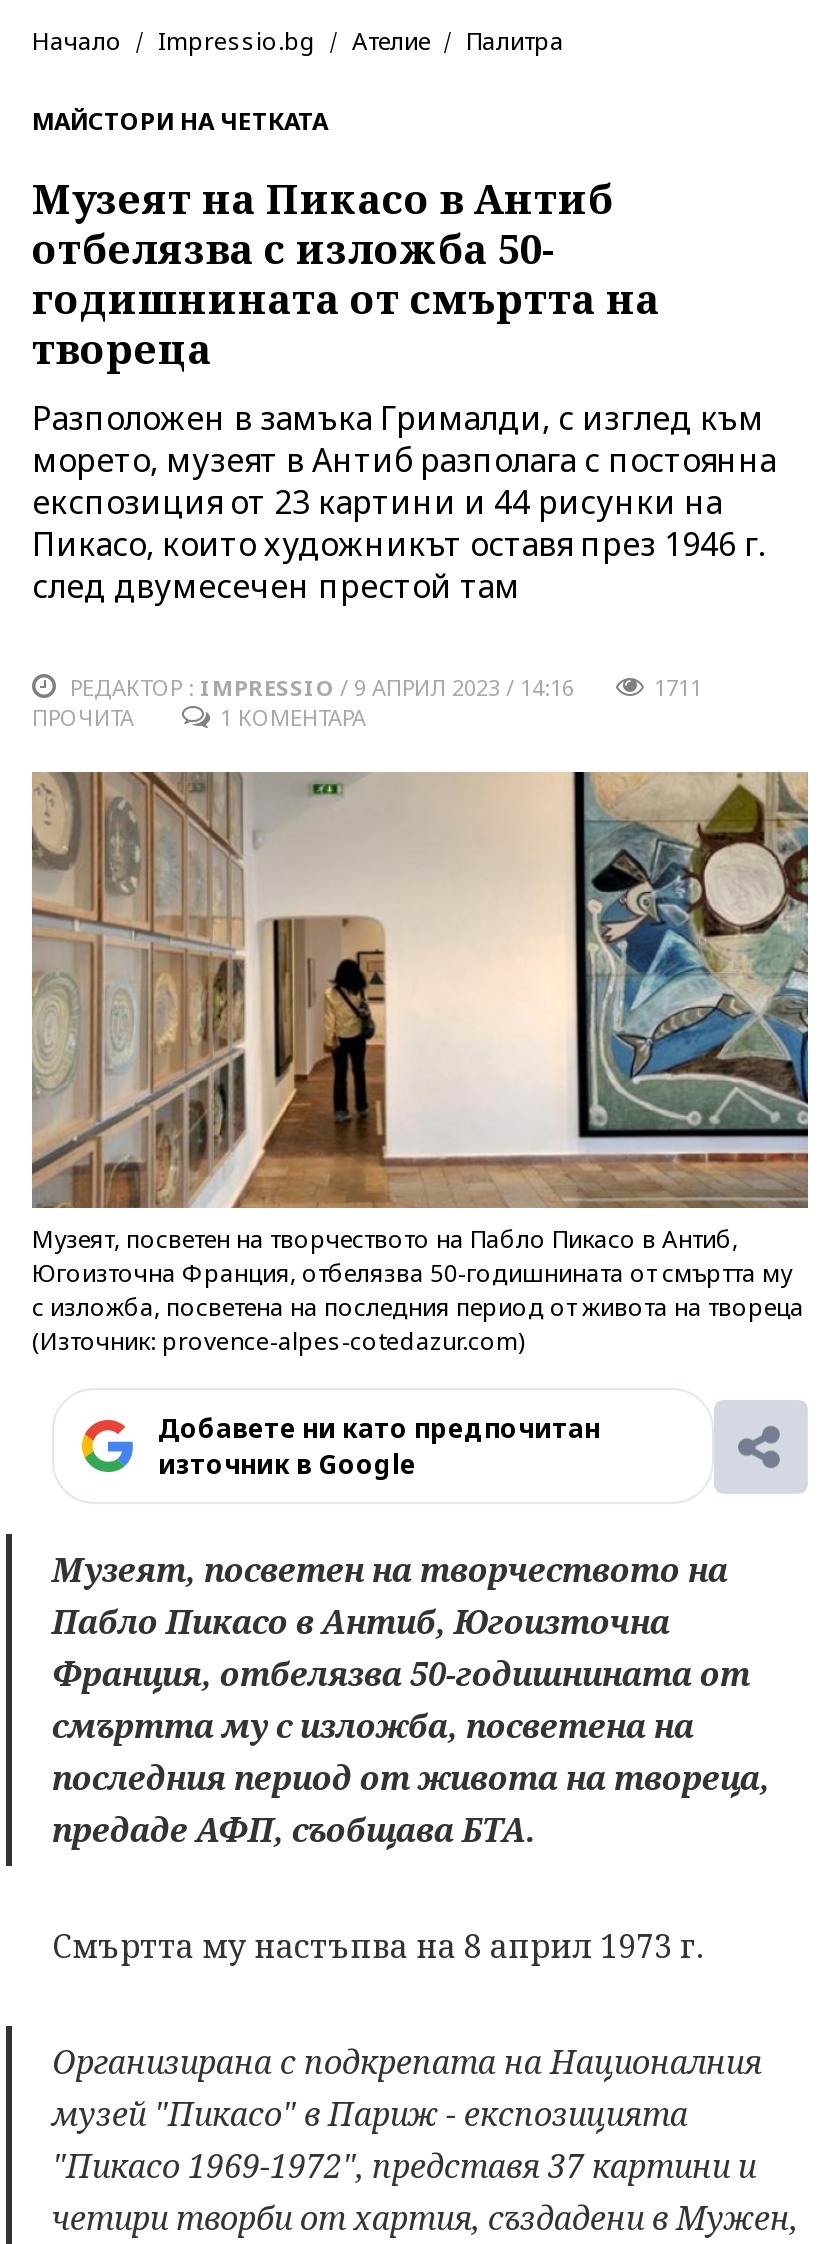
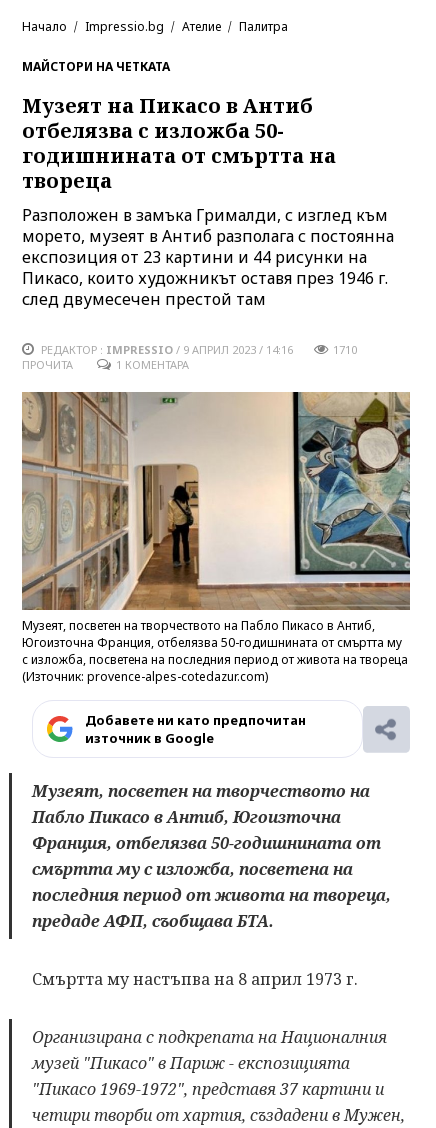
[654,672,702,702] 1711 -> [333,342,357,357] 1710

